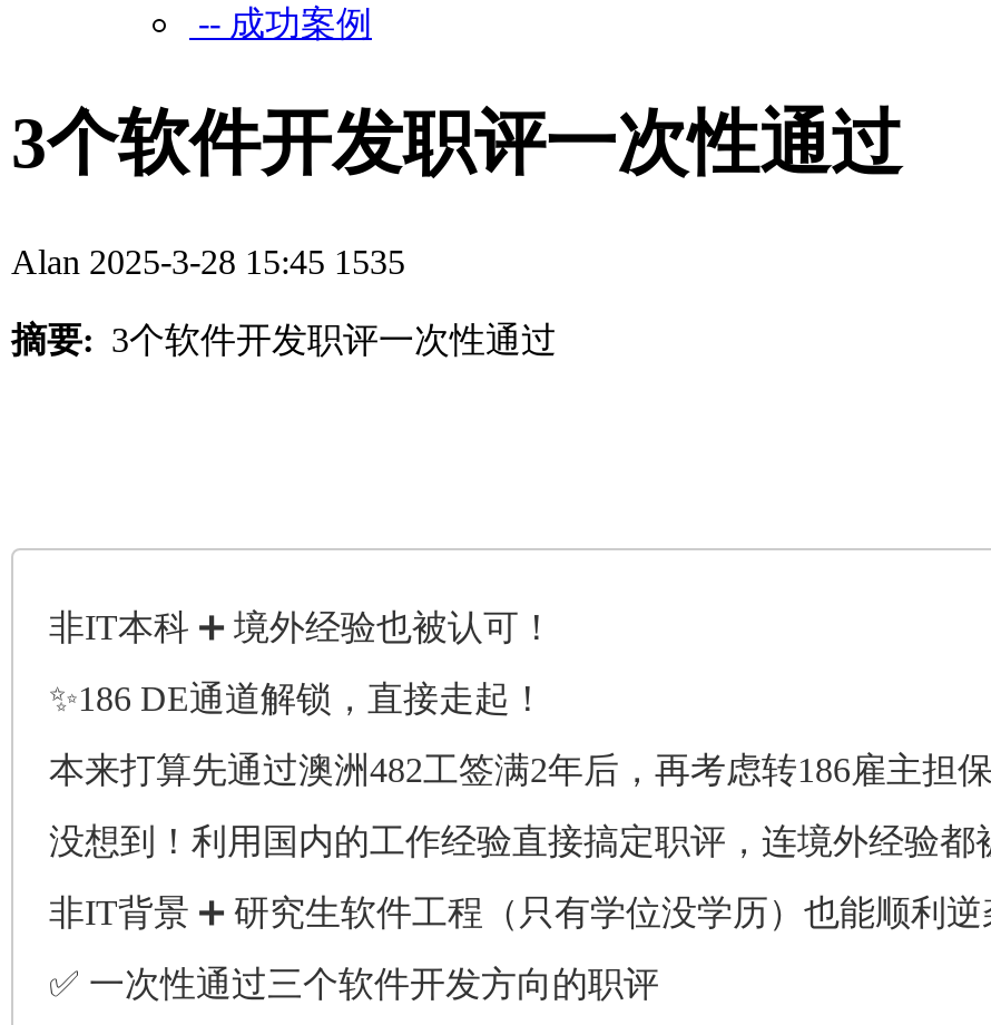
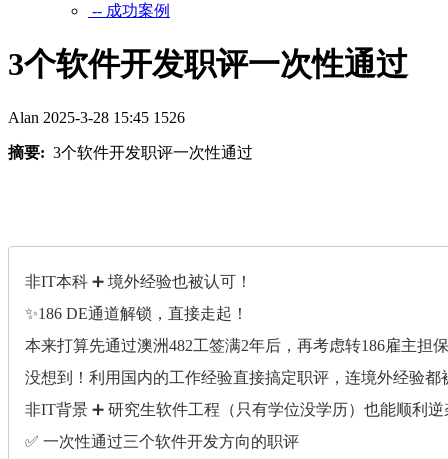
[11,242,405,280] Alan 2025-3-28 15:45 1535 -> [8,109,185,126] Alan 2025-3-28 15:45 1526

